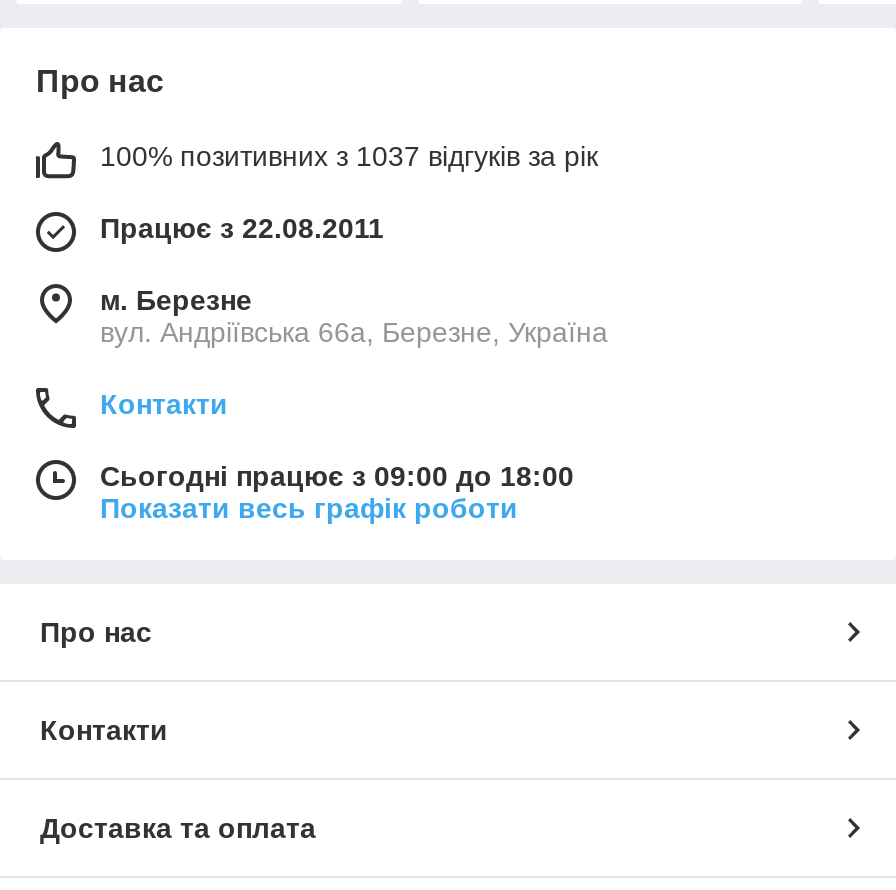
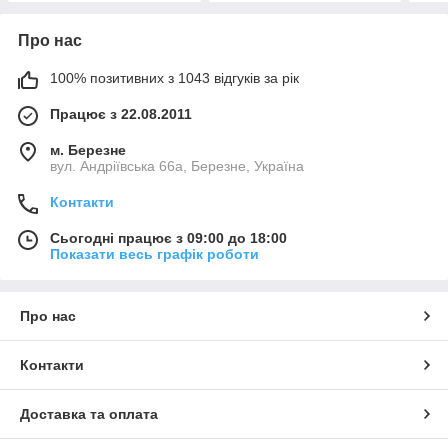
[100,139,598,171] 100% позитивних з 1037 відгуків за рік -> [50,70,299,86] 100% позитивних з 1043 відгуків за рік

